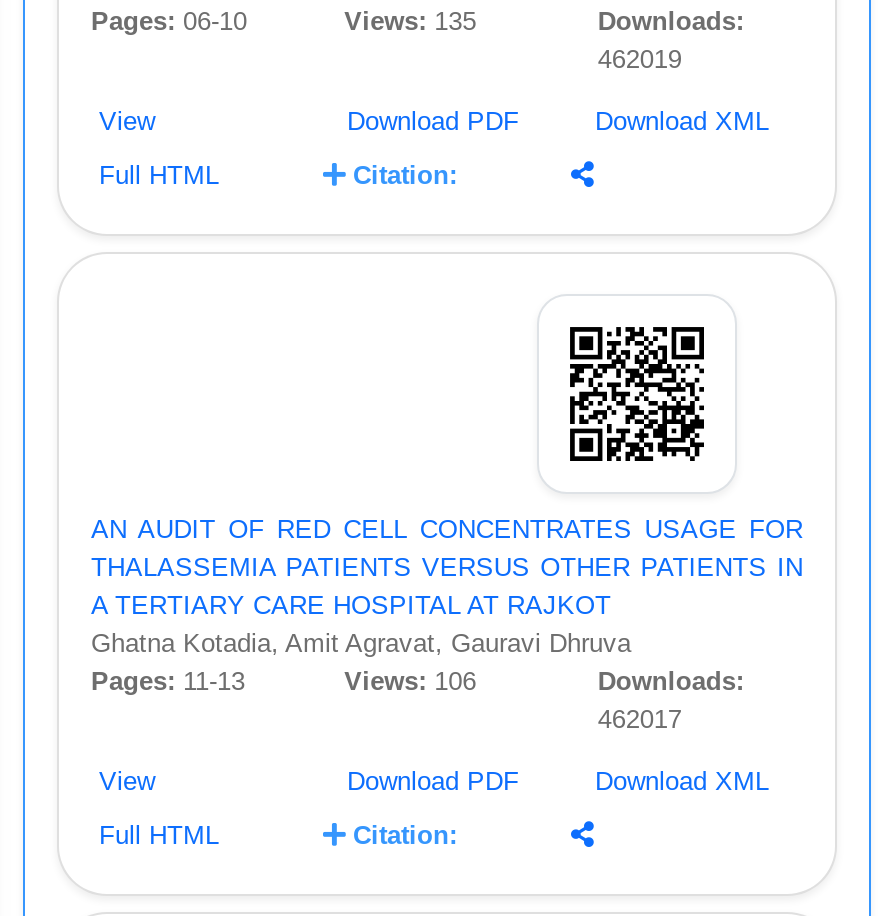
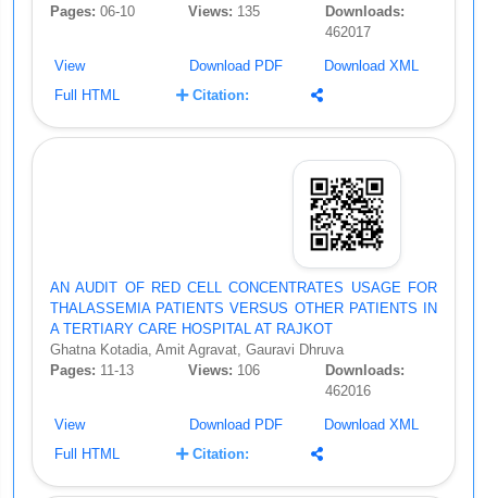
[598,44,682,74] 462019 -> [325,24,371,40] 462017
[598,704,682,734] 462017 -> [325,383,371,399] 462016

